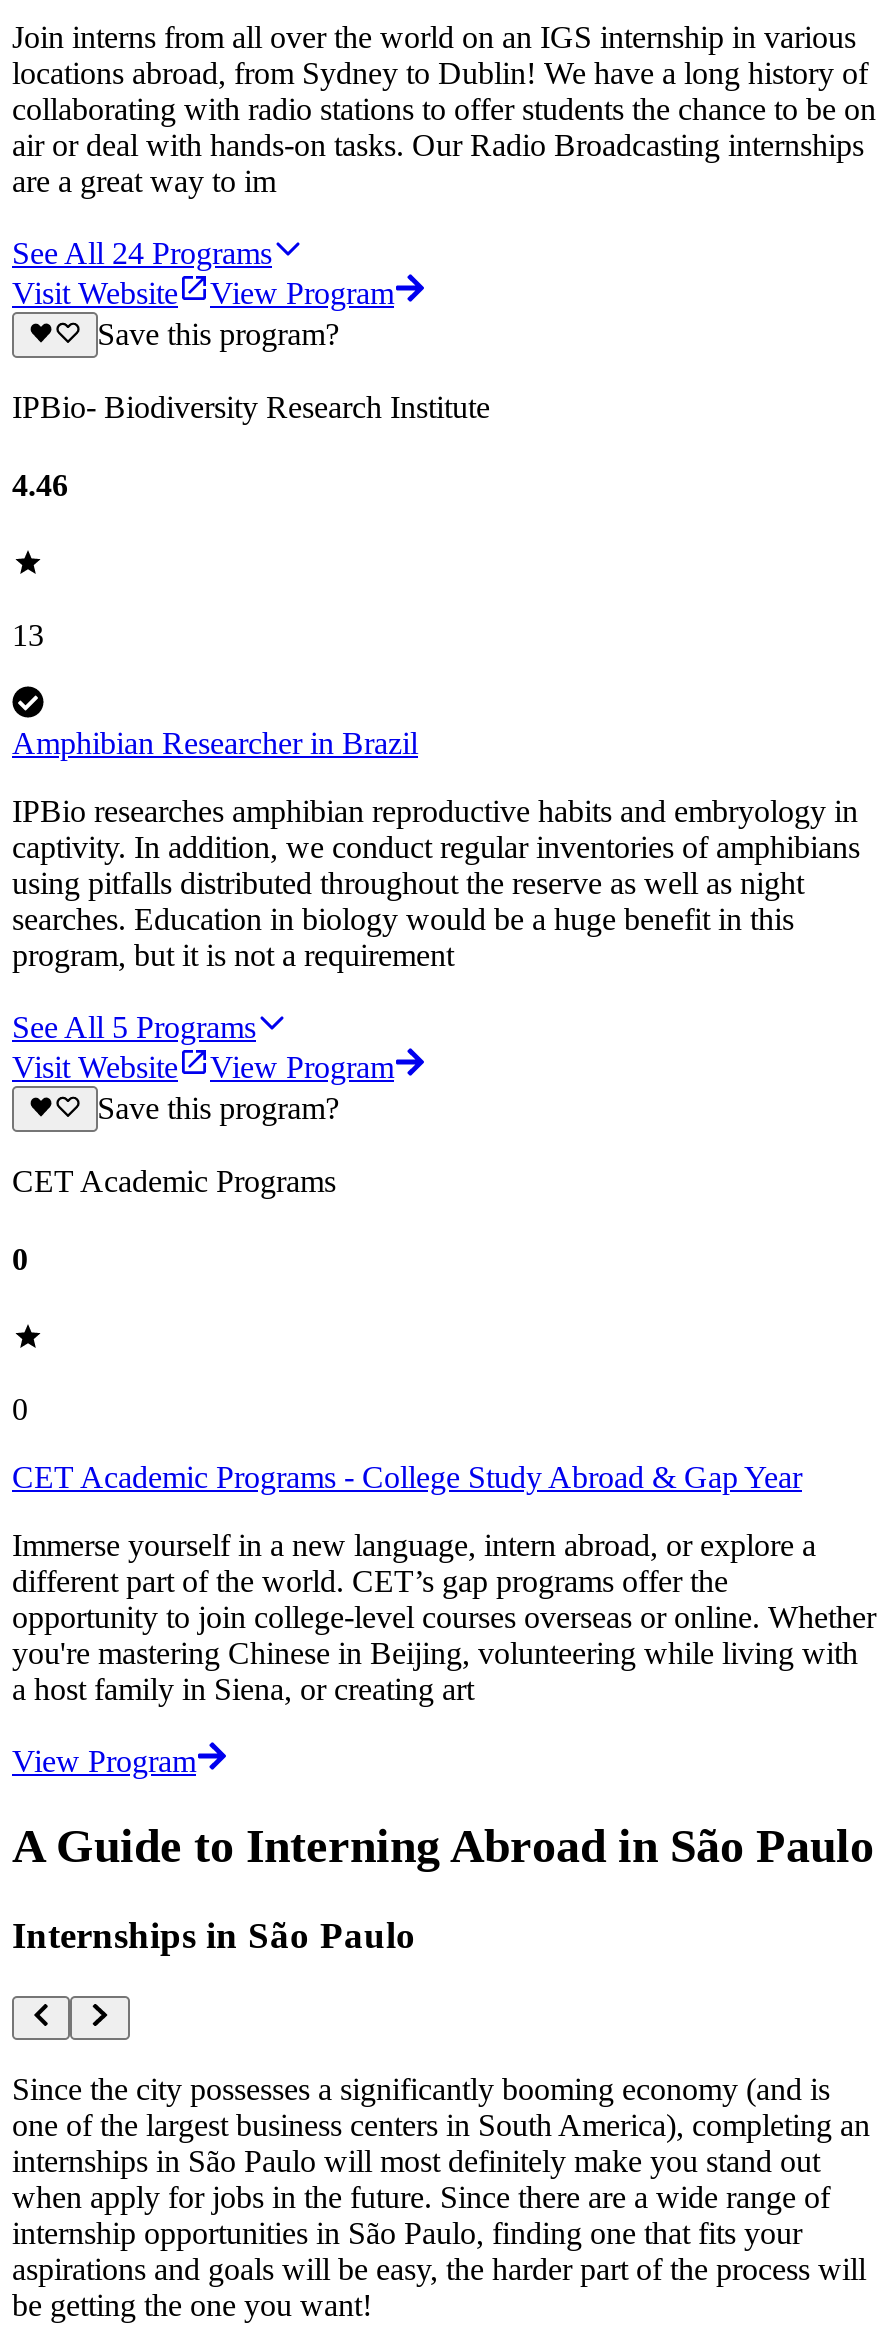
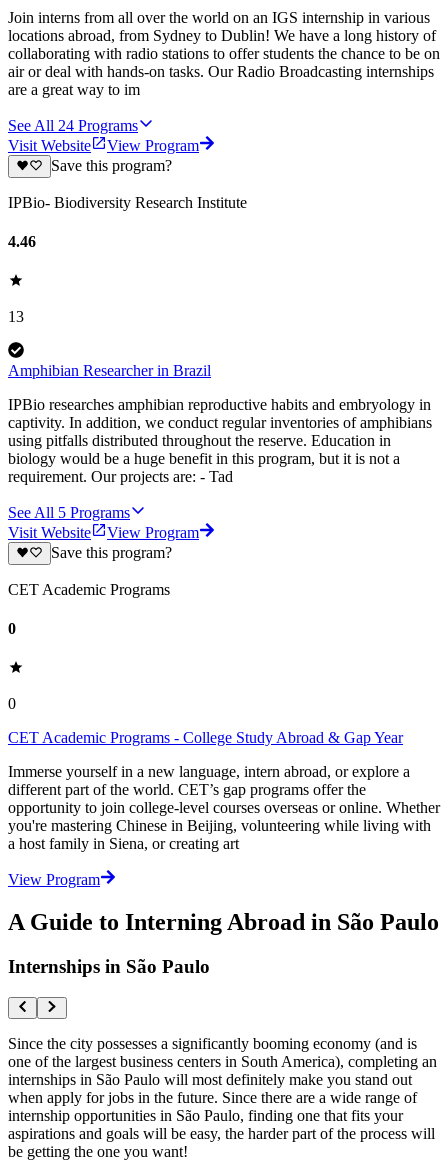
[12,867,804,973] using pitfalls distributed throughout the reserve as well as night | searches. Education in biology would be a huge benefit in this | program, but it is not a requirement -> [8,432,400,485] using pitfalls distributed throughout the reserve. Education in | biology would be a huge benefit in this program, but it is not a | requirement. Our projects are: - Tad

